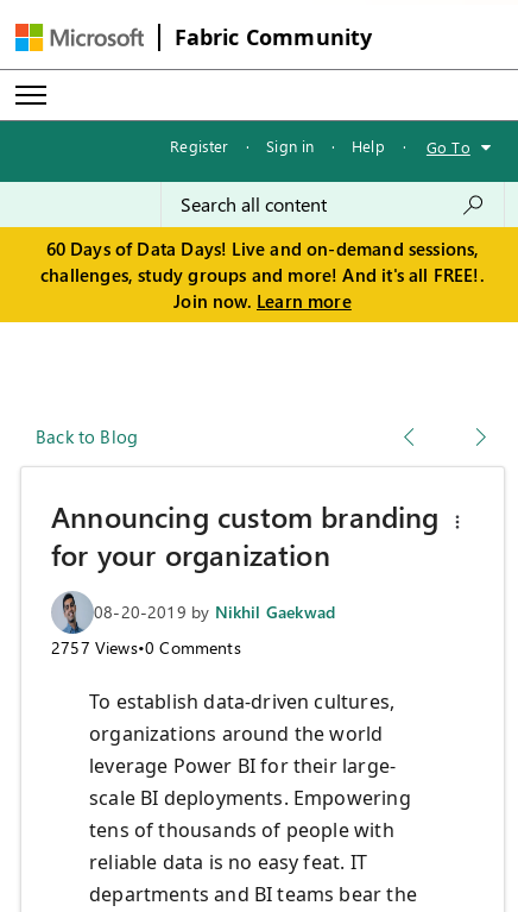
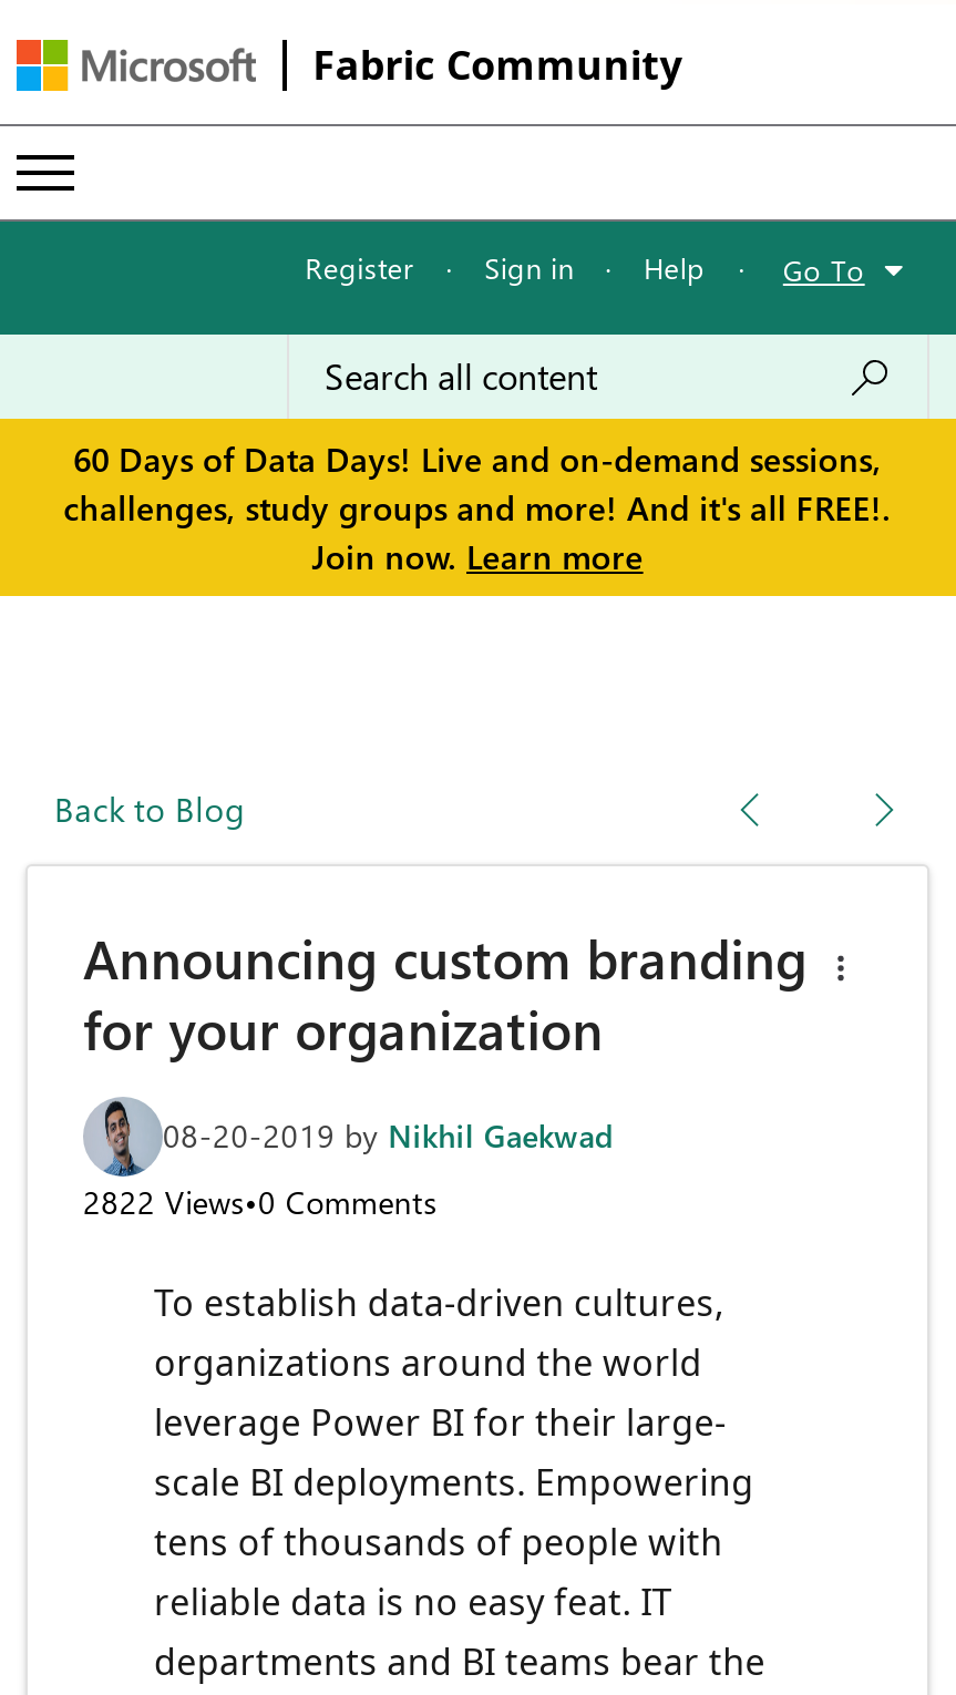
[51,637,241,659] 2757 Views•0 Comments -> [83,1182,437,1224] 2822 Views•0 Comments

